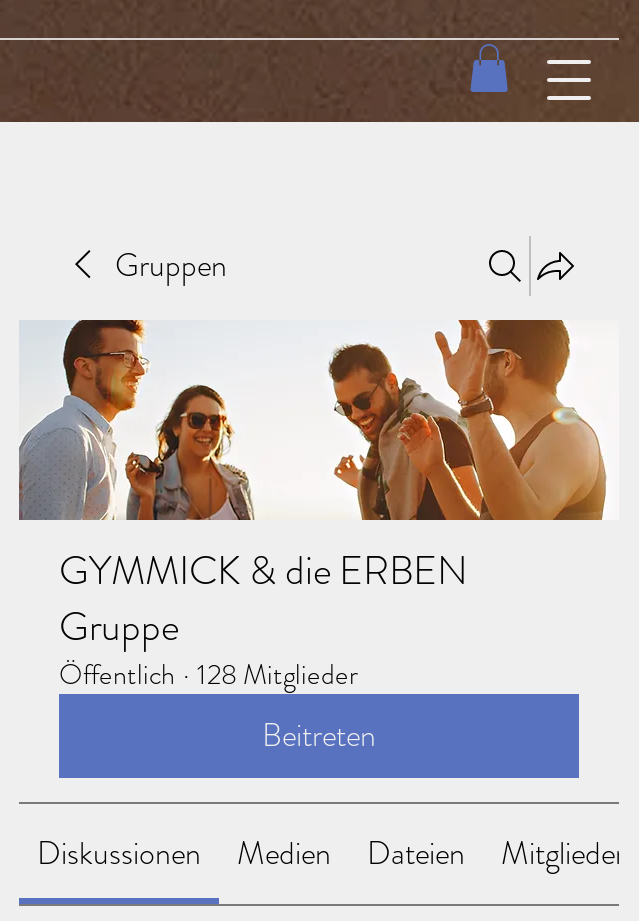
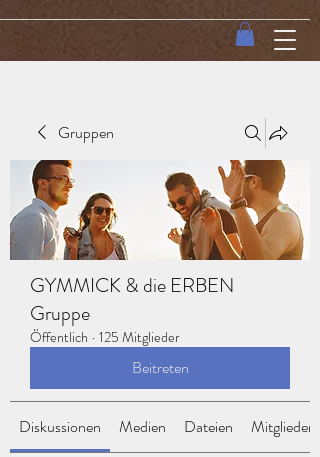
[59,654,359,694] Öffentlich · 128 Mitglieder -> [30,327,180,347] Öffentlich · 125 Mitglieder

